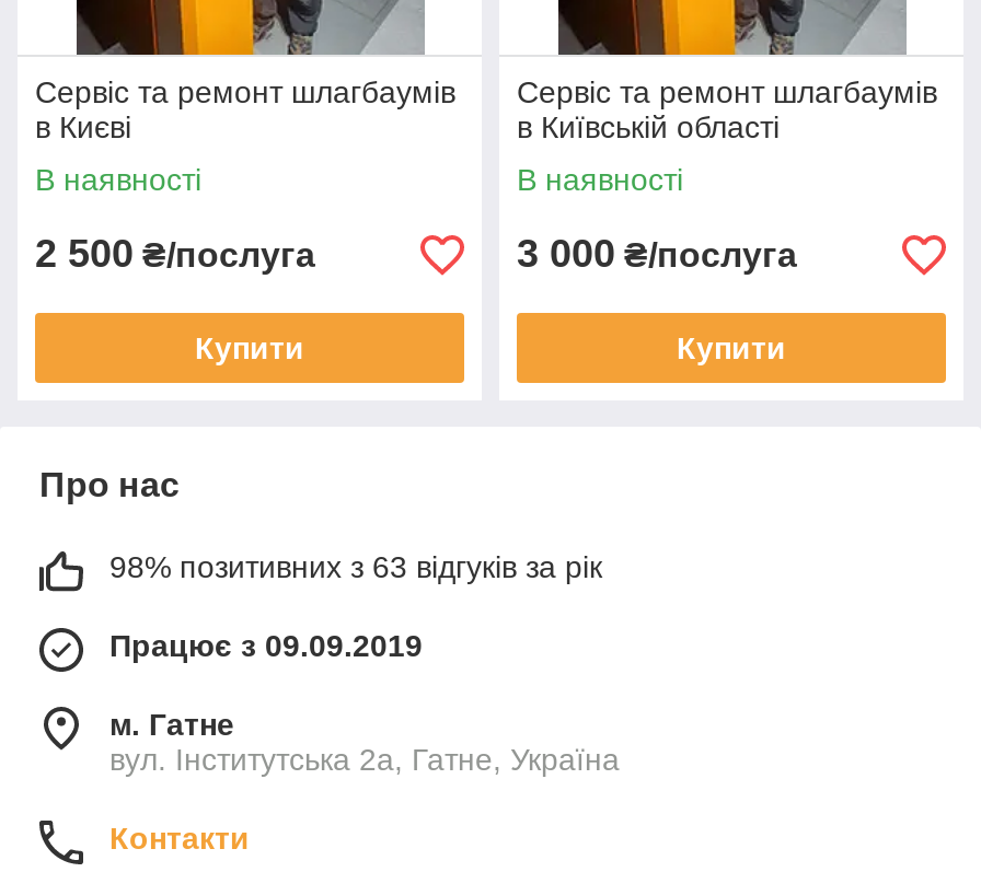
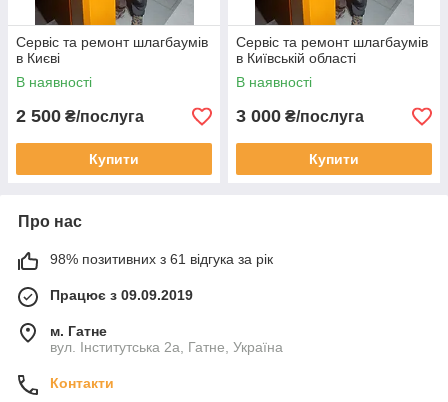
[109,549,602,584] 98% позитивних з 63 відгуків за рік -> [50,251,273,267] 98% позитивних з 61 відгука за рік

